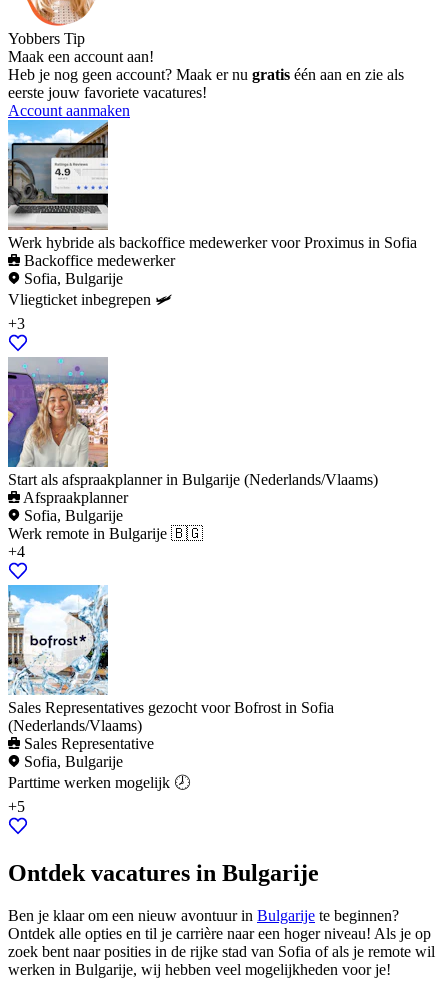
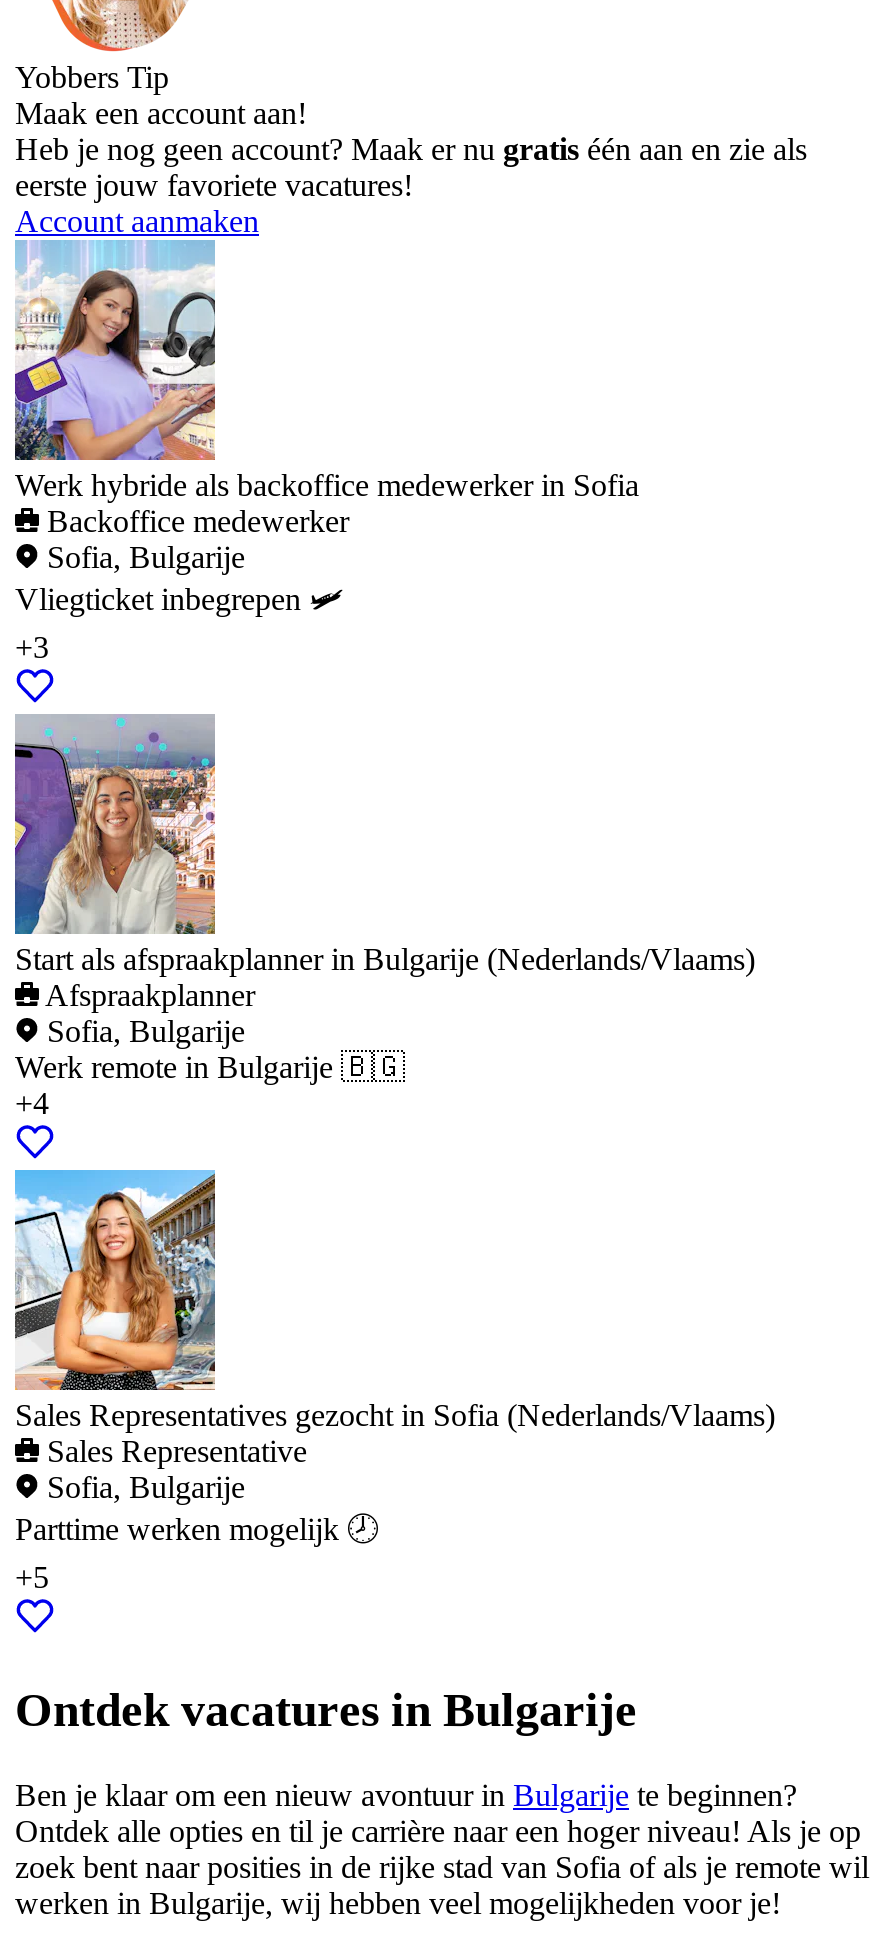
[7,121,417,251] [image] | Werk hybride als backoffice medewerker voor Proximus in Sofia -> [13,242,639,502] [image] | Werk hybride als backoffice medewerker in Sofia
[7,586,334,734] [image] | Sales Representatives gezocht voor Bofrost in Sofia | (Nederlands/Vlaams) -> [15,1170,775,1432] [image] | Sales Representatives gezocht in Sofia (Nederlands/Vlaams)

